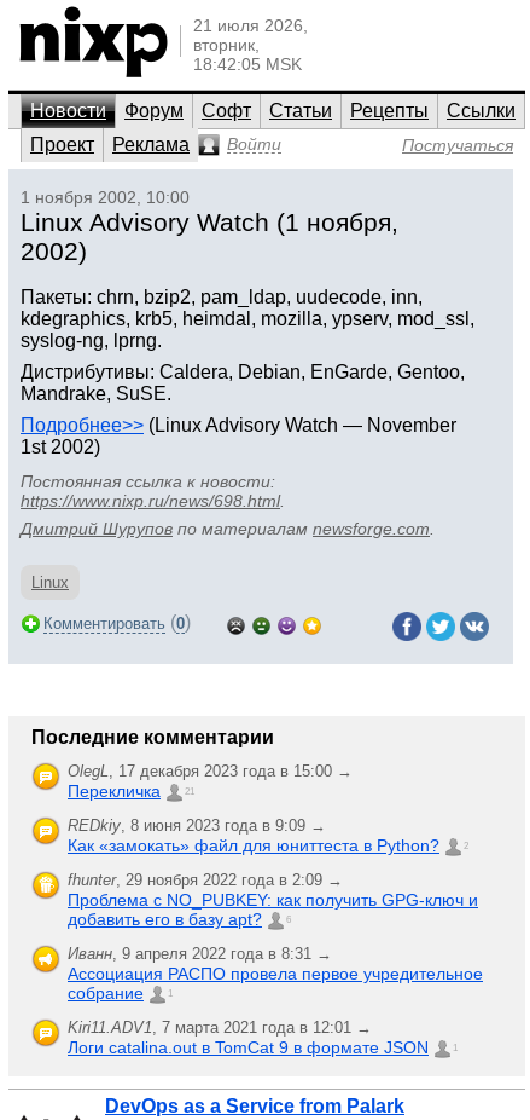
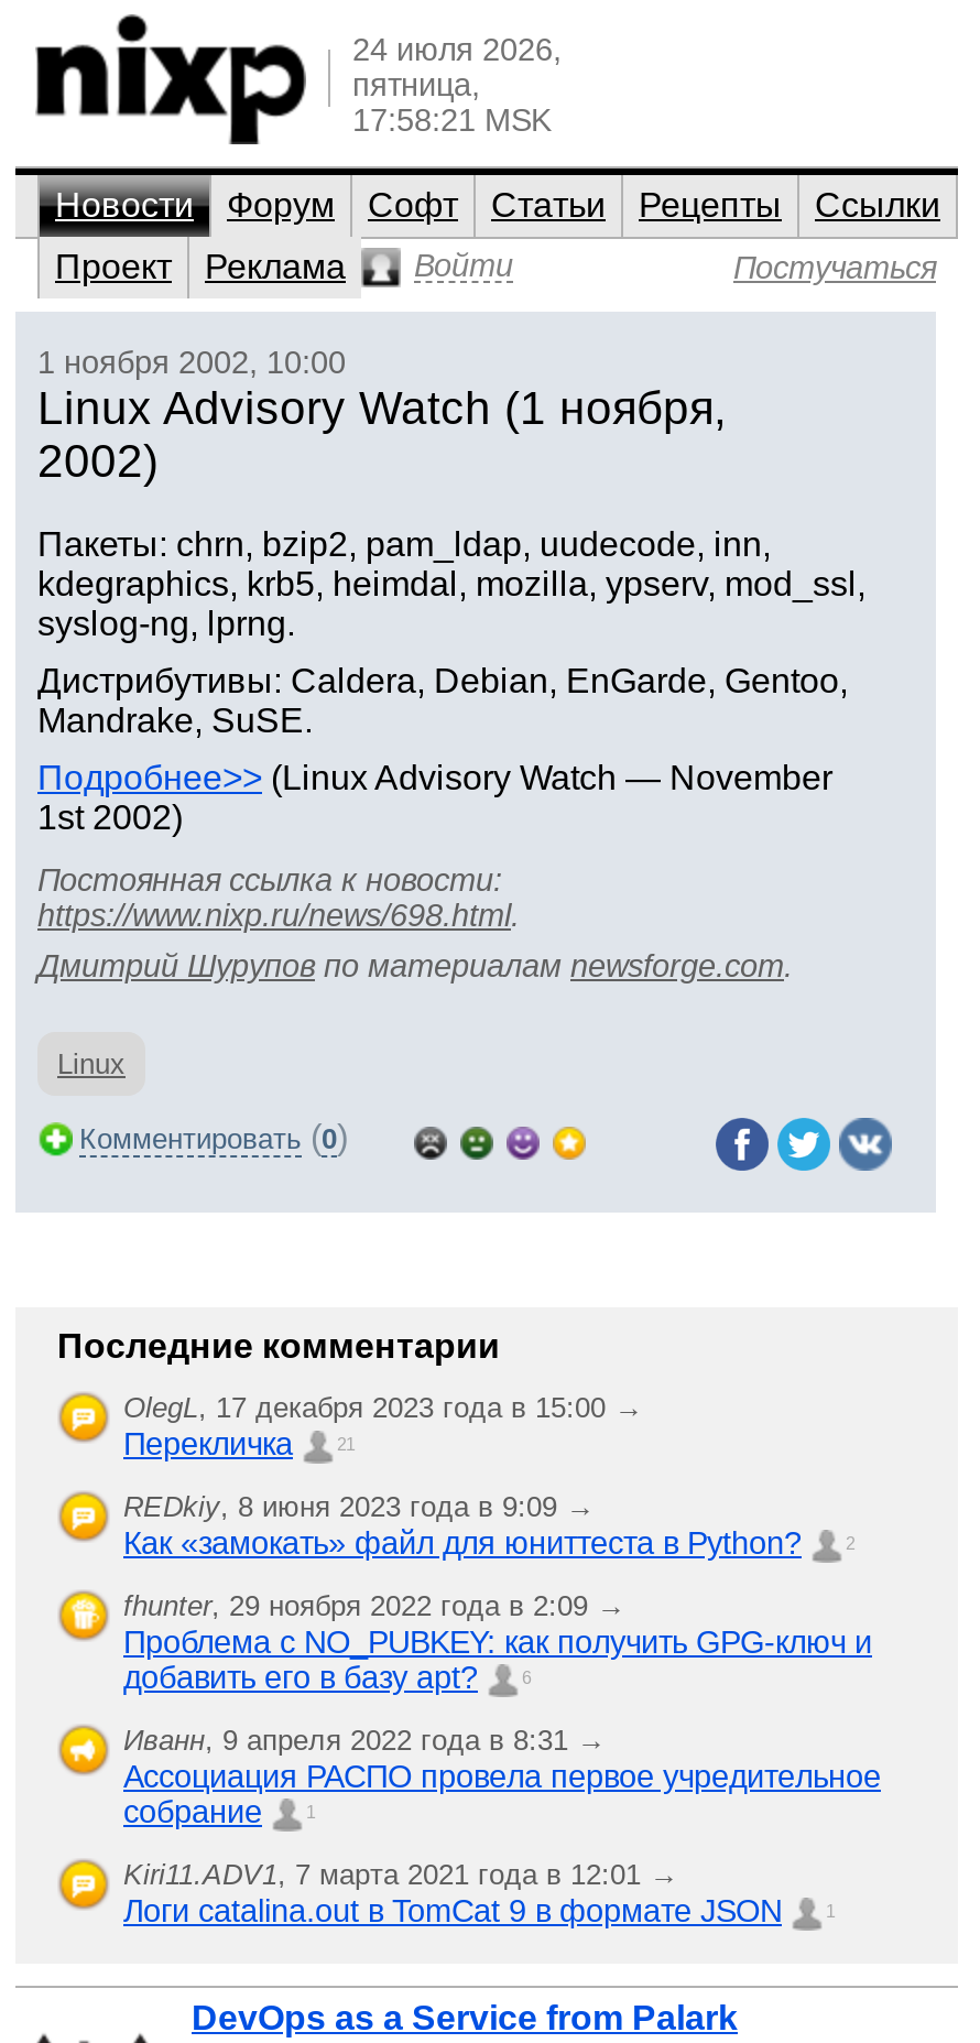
[193,16,308,74] 21 июля 2026, | вторник, | 18:42:05 MSK -> [352,32,562,138] 24 июля 2026, | пятница, | 17:58:21 MSK

